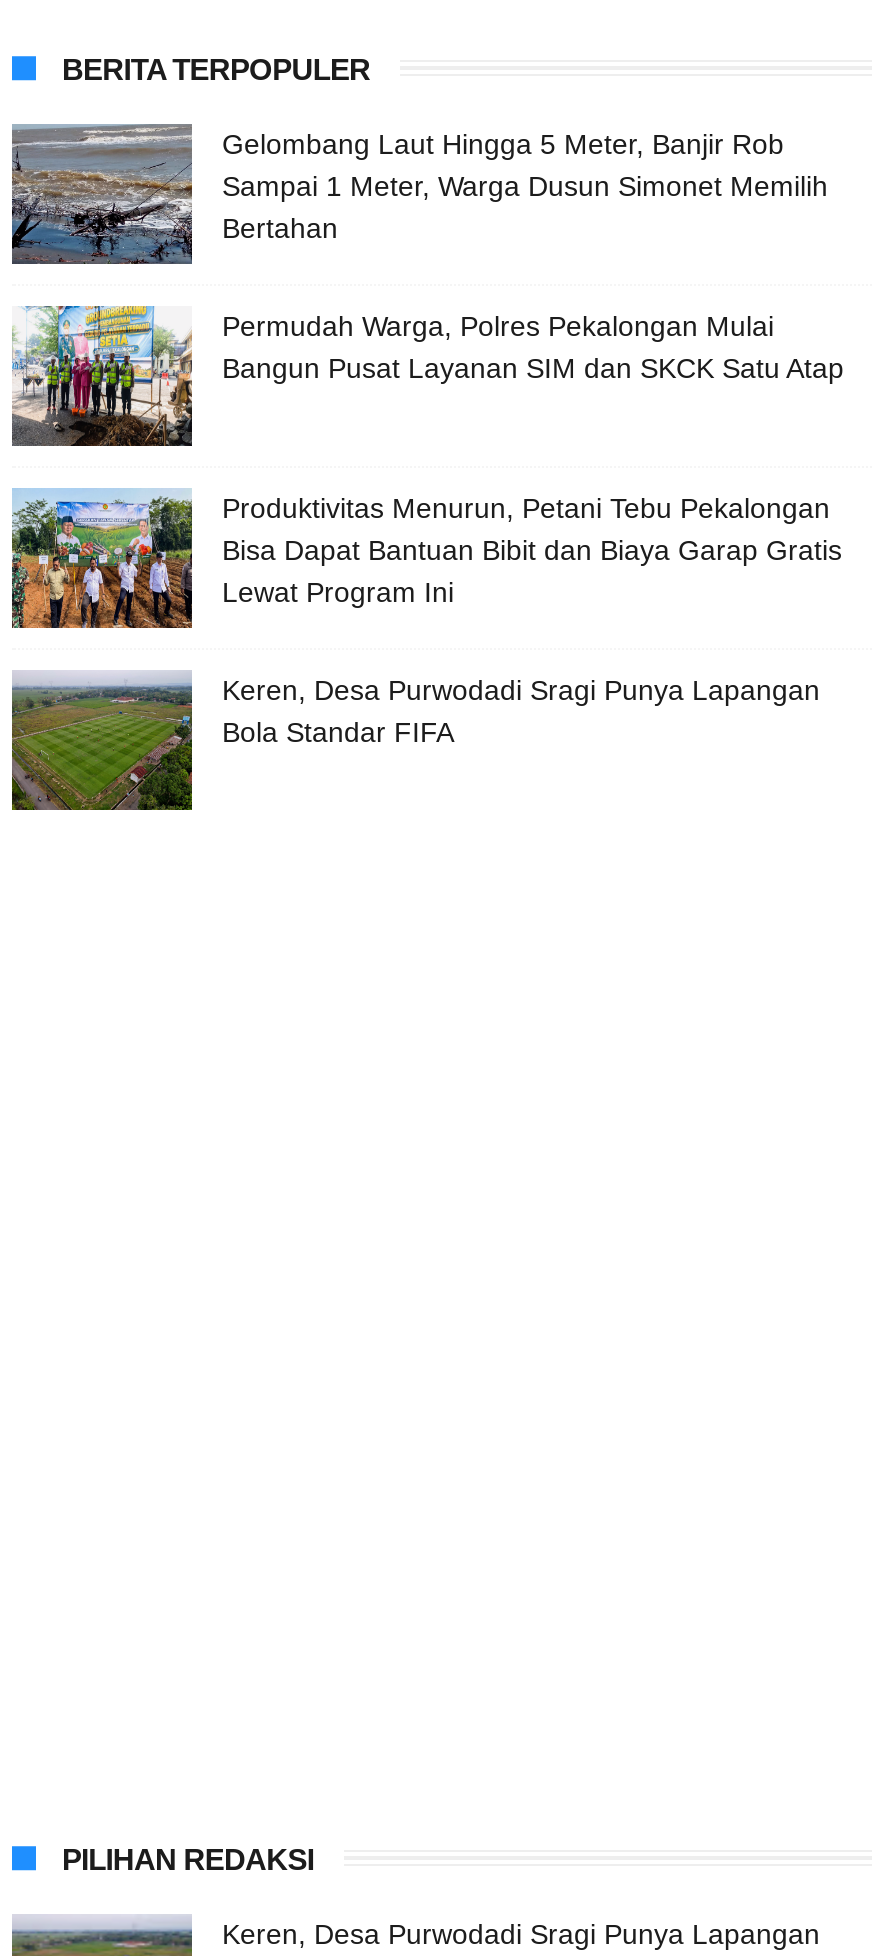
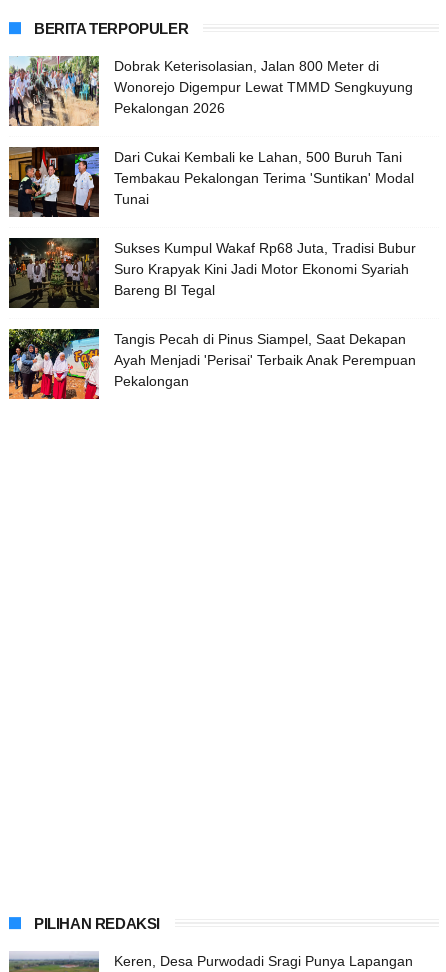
[10,124,828,266] [image] | Gelombang Laut Hingga 5 Meter, Banjir Rob | Sampai 1 Meter, Warga Dusun Simonet Memilih | Bertahan -> [9,56,413,127] [image] | Dobrak Keterisolasian, Jalan 800 Meter di | Wonorejo Digempur Lewat TMMD Sengkuyung | Pekalongan 2026
[10,304,844,446] [image] | Permudah Warga, Polres Pekalongan Mulai | Bangun Pusat Layanan SIM dan SKCK Satu Atap -> [8,146,414,217] [image] | Dari Cukai Kembali ke Lahan, 500 Buruh Tani | Tembakau Pekalongan Terima 'Suntikan' Modal | Tunai
[10,488,842,630] [image] | Produktivitas Menurun, Petani Tebu Pekalongan | Bisa Dapat Bantuan Bibit dan Biaya Garap Gratis | Lewat Program Ini -> [8,237,416,309] [image] | Sukses Kumpul Wakaf Rp68 Juta, Tradisi Bubur | Suro Krapyak Kini Jadi Motor Ekonomi Syariah | Bareng BI Tegal
[10,670,820,812] [image] | Keren, Desa Purwodadi Sragi Punya Lapangan | Bola Standar FIFA -> [8,328,416,400] [image] | Tangis Pecah di Pinus Siampel, Saat Dekapan | Ayah Menjadi 'Perisai' Terbaik Anak Perempuan | Pekalongan

